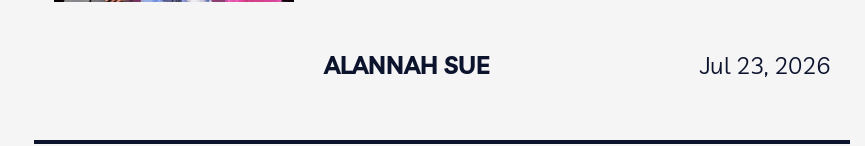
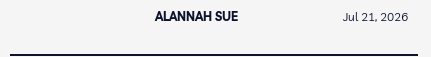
[700,50,830,80] Jul 23, 2026 -> [343,9,408,24] Jul 21, 2026

